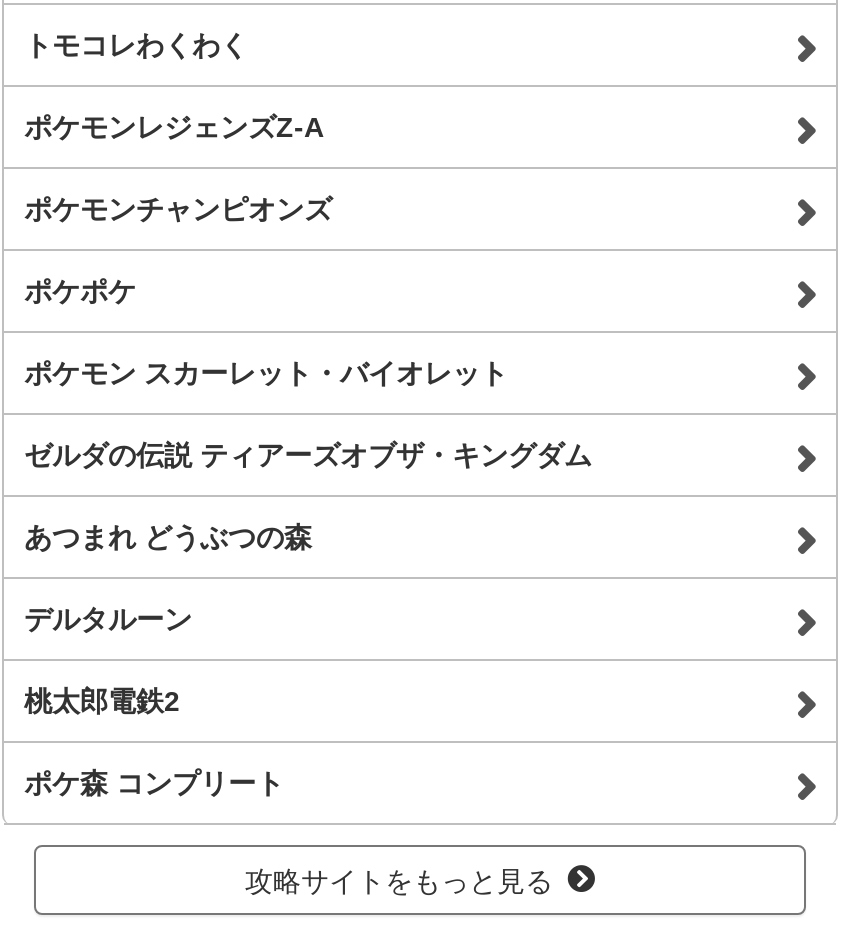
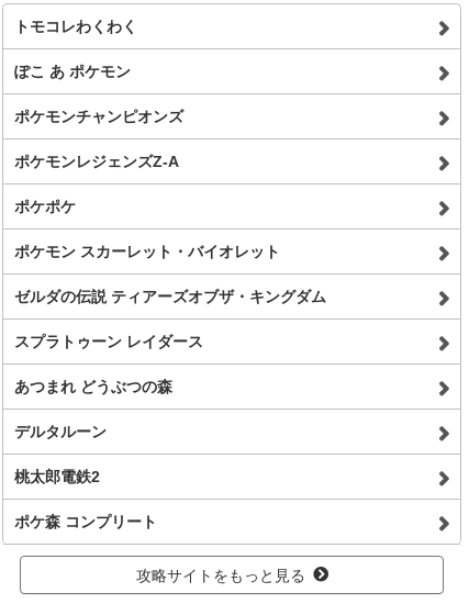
none -> [14,63,131,80] ぽこ あ ポケモン
moved [24,111,324,143] -> [14,153,179,170]: ポケモンレジェンズZ-A
none -> [14,333,203,350] スプラトゥーン レイダース

